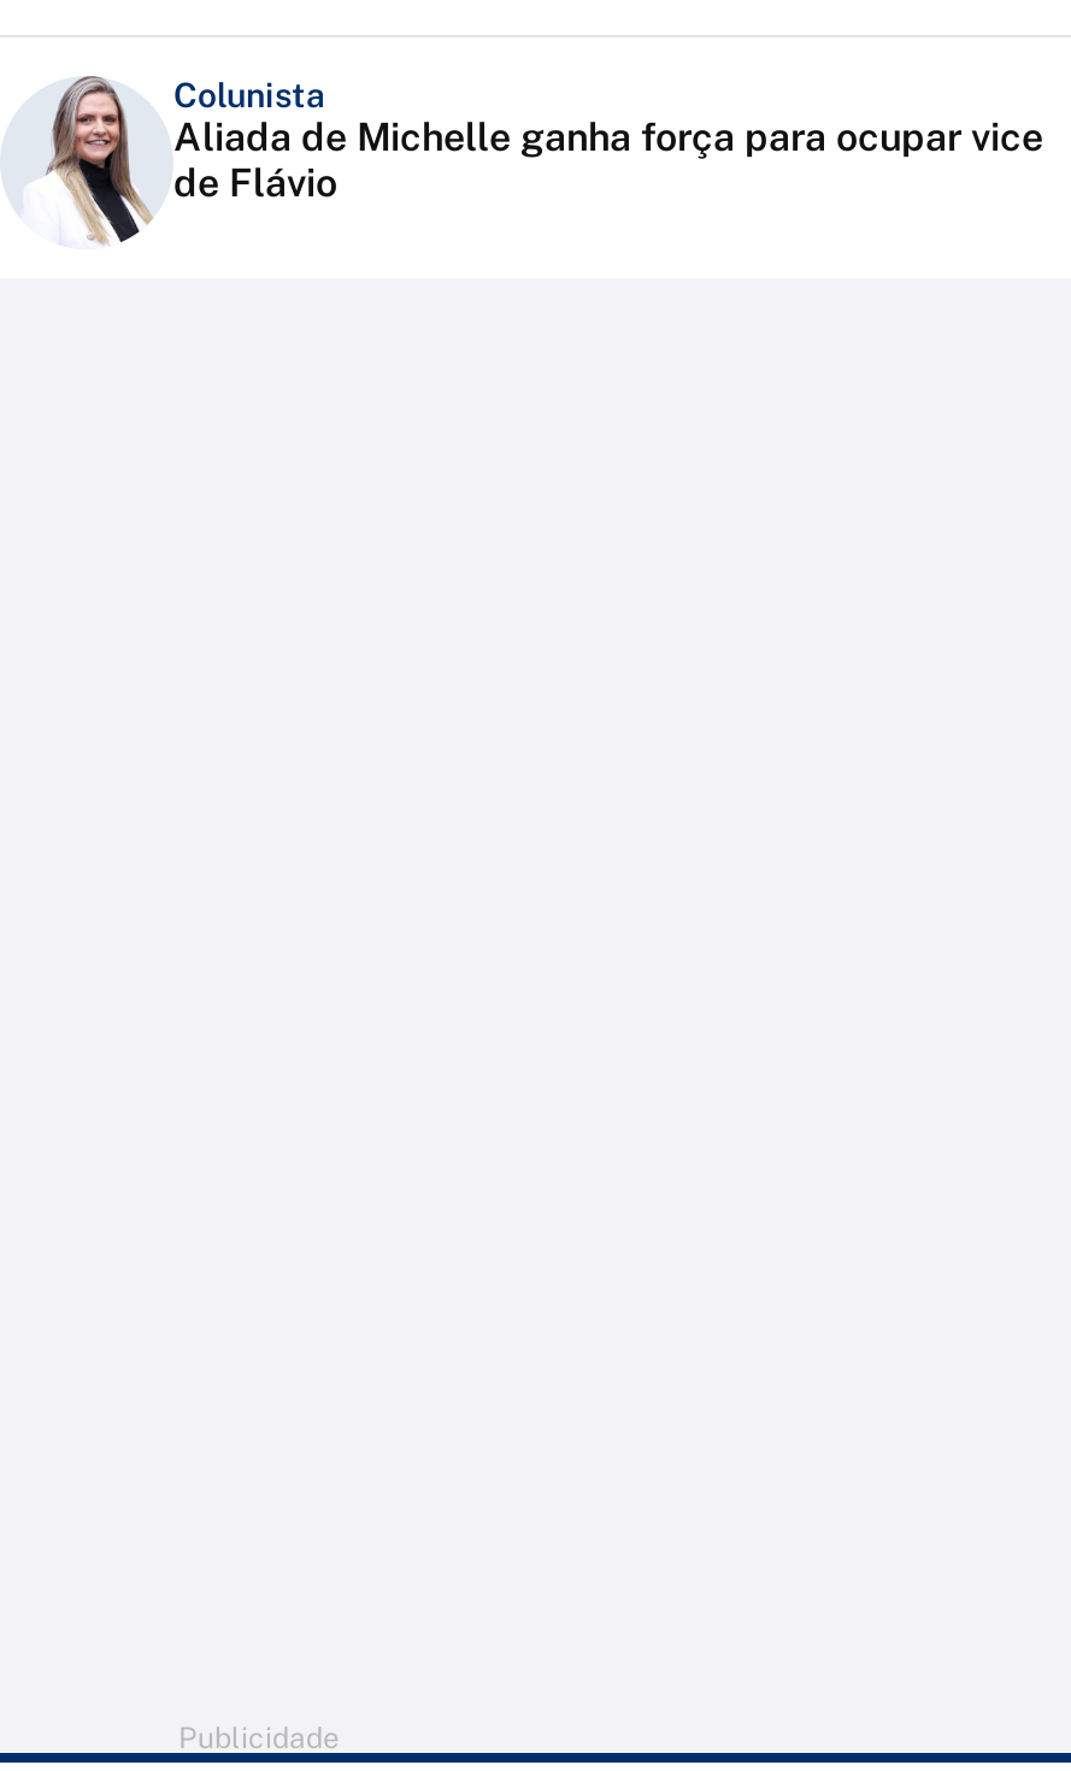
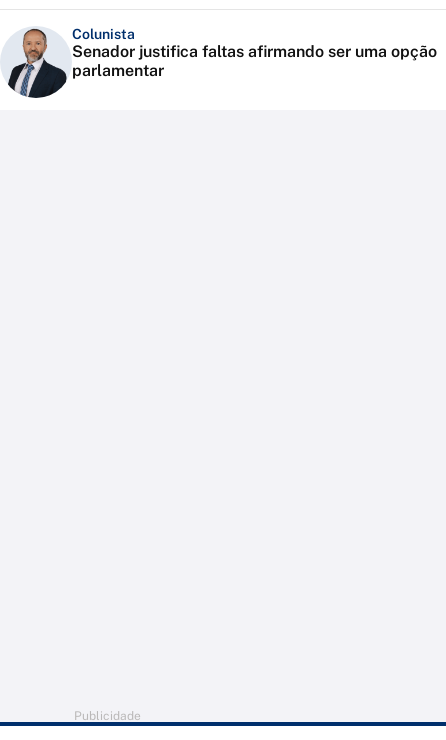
[19,73,1043,249] [image] | Aliada de Michelle ganha força para ocupar vice | de Flávio -> [7,27,437,99] [image] | Senador justifica faltas afirmando ser uma opção | parlamentar

